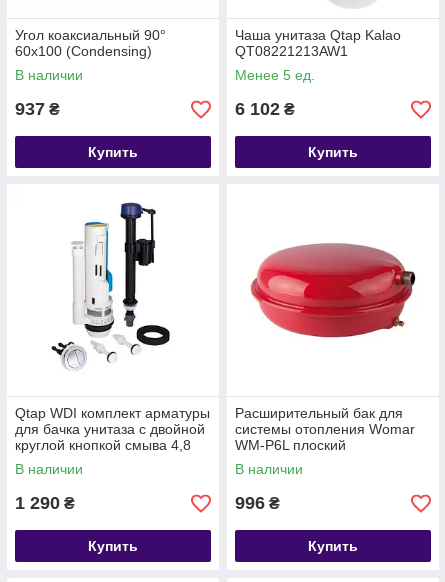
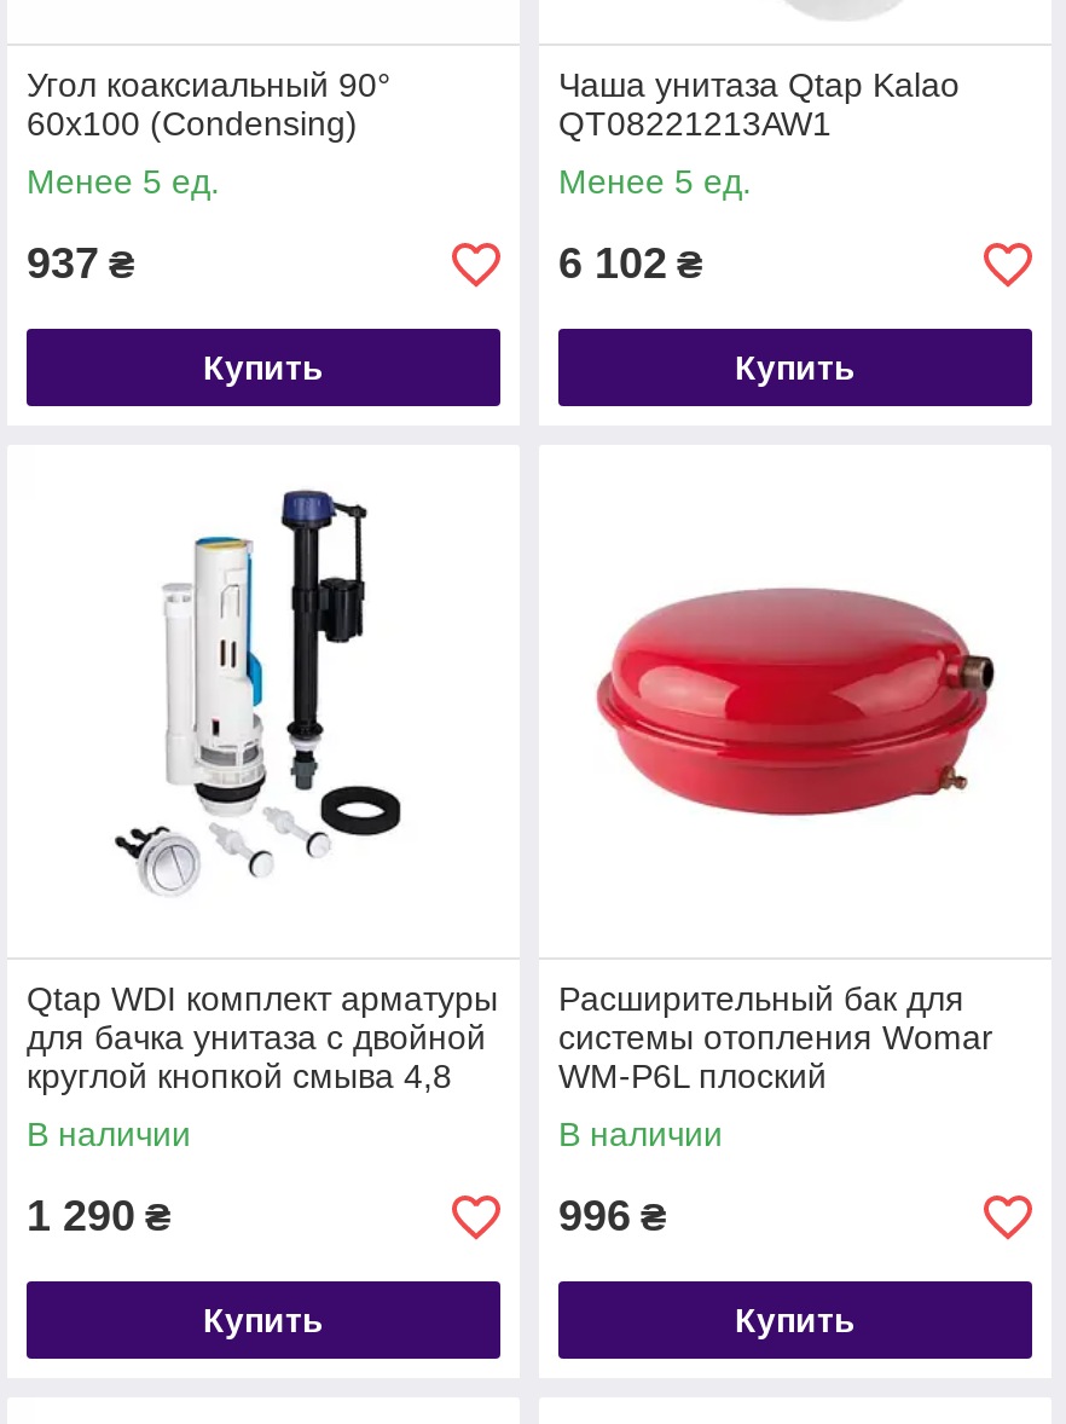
[15,67,83,83] В наличии -> [27,162,220,201] Менее 5 ед.

